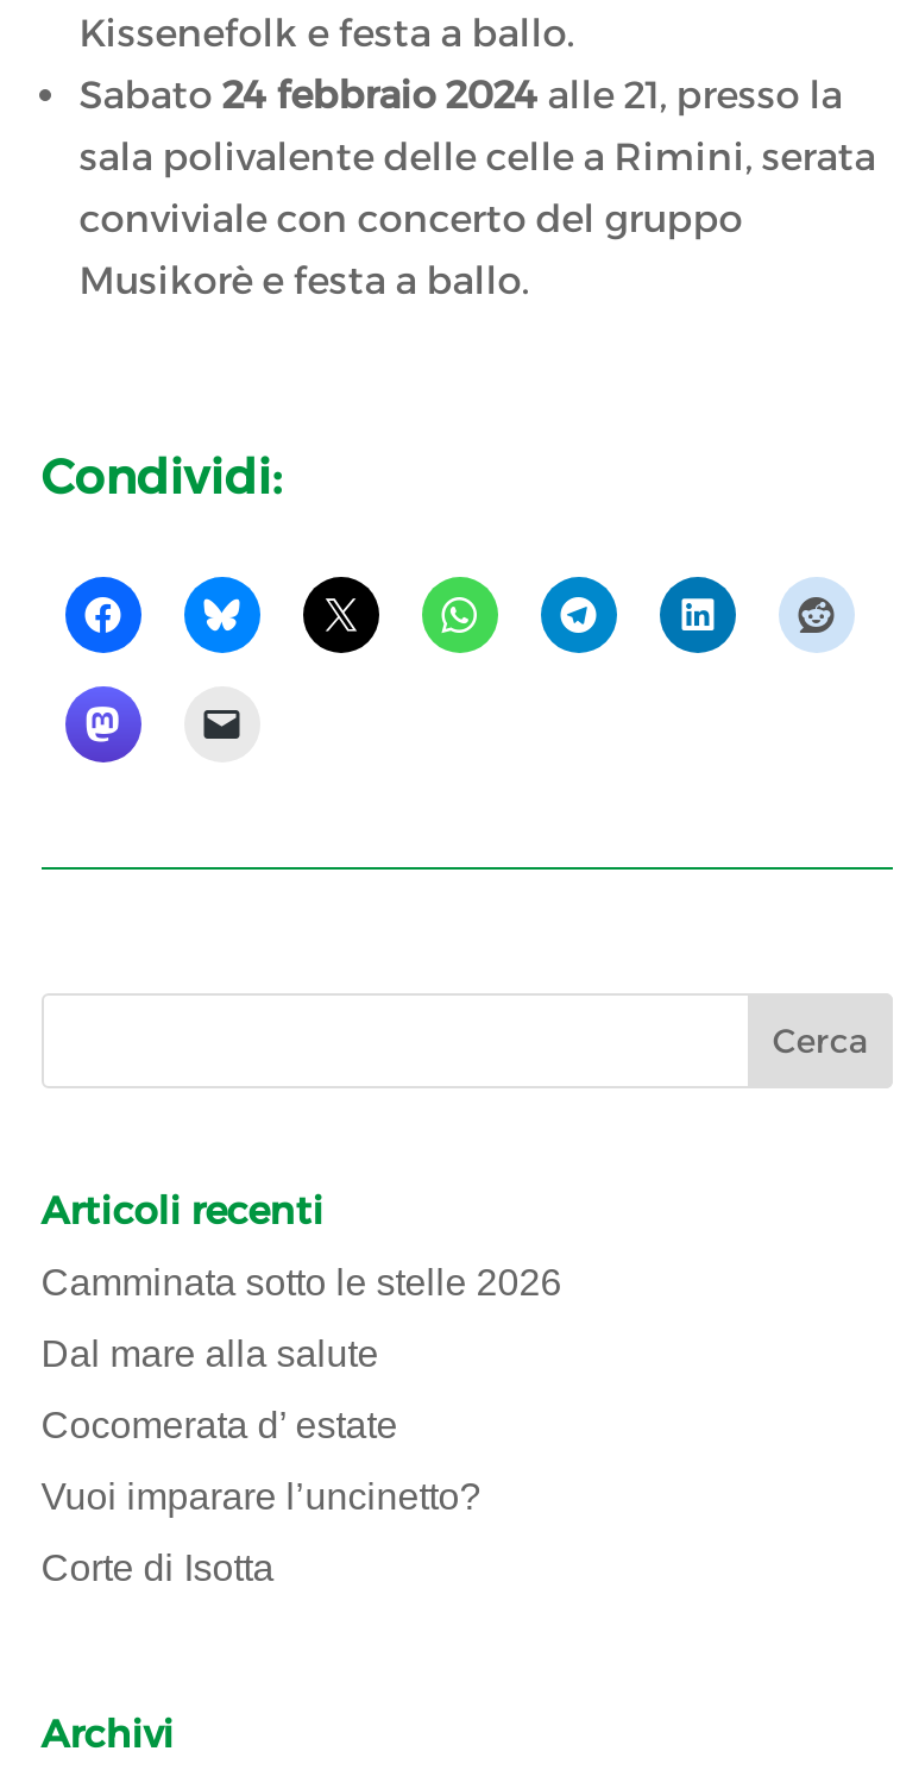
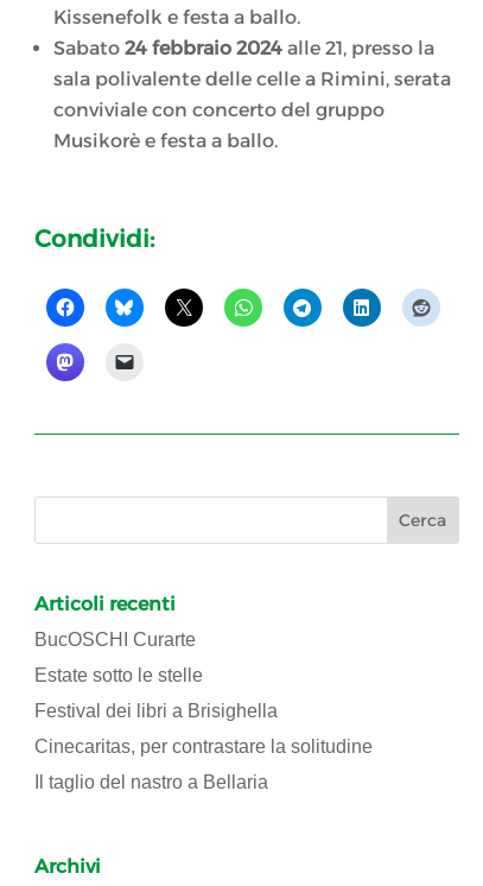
[41,1261,562,1301] Camminata sotto le stelle 2026 -> [34,630,196,650] BucOSCHI Curarte
[41,1332,379,1372] Dal mare alla salute -> [34,666,203,686] Estate sotto le stelle
[41,1403,398,1444] Cocomerata d’ estate -> [34,701,277,721] Festival dei libri a Brisighella
[41,1475,481,1515] Vuoi imparare l’uncinetto? -> [34,737,372,757] Cinecaritas, per contrastare la solitudine
[41,1546,274,1587] Corte di Isotta -> [34,772,268,793] Il taglio del nastro a Bellaria

